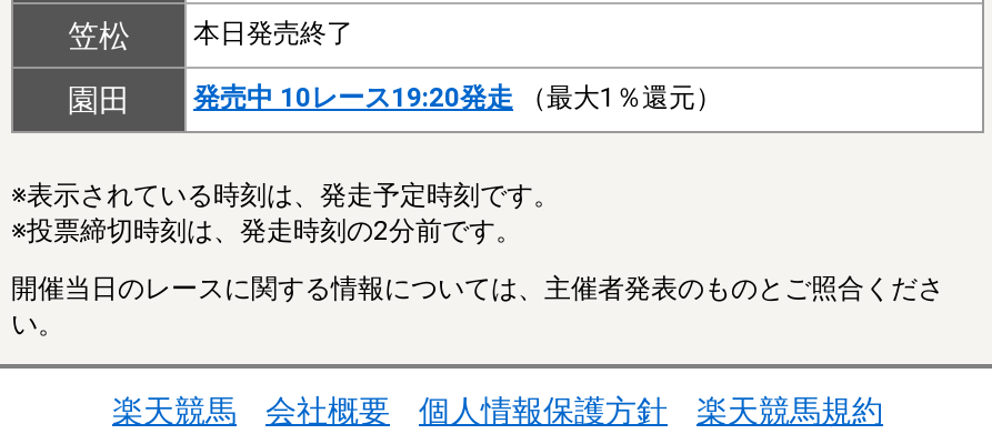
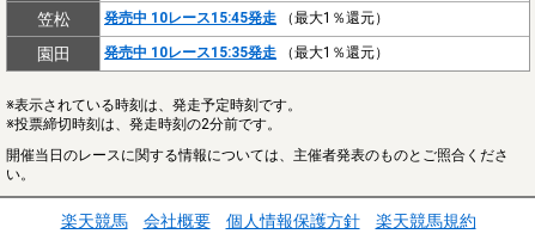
[193,17,353,48] 本日発売終了 -> [104,9,389,26] 発売中 10レース15:45発走（最大1％還元）
[193,82,722,113] 発売中 10レース19:20発走（最大1％還元） -> [104,44,389,61] 発売中 10レース15:35発走（最大1％還元）

